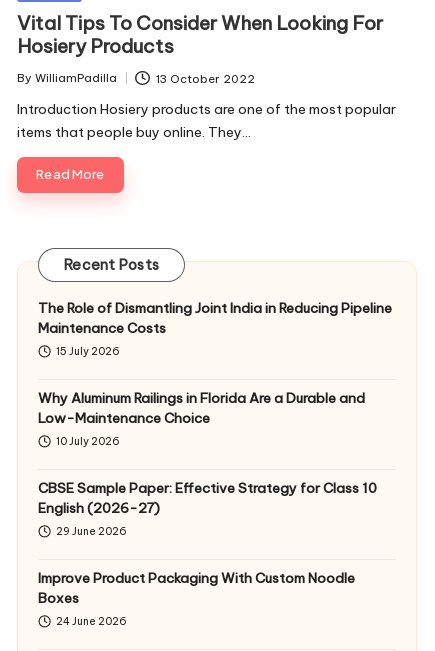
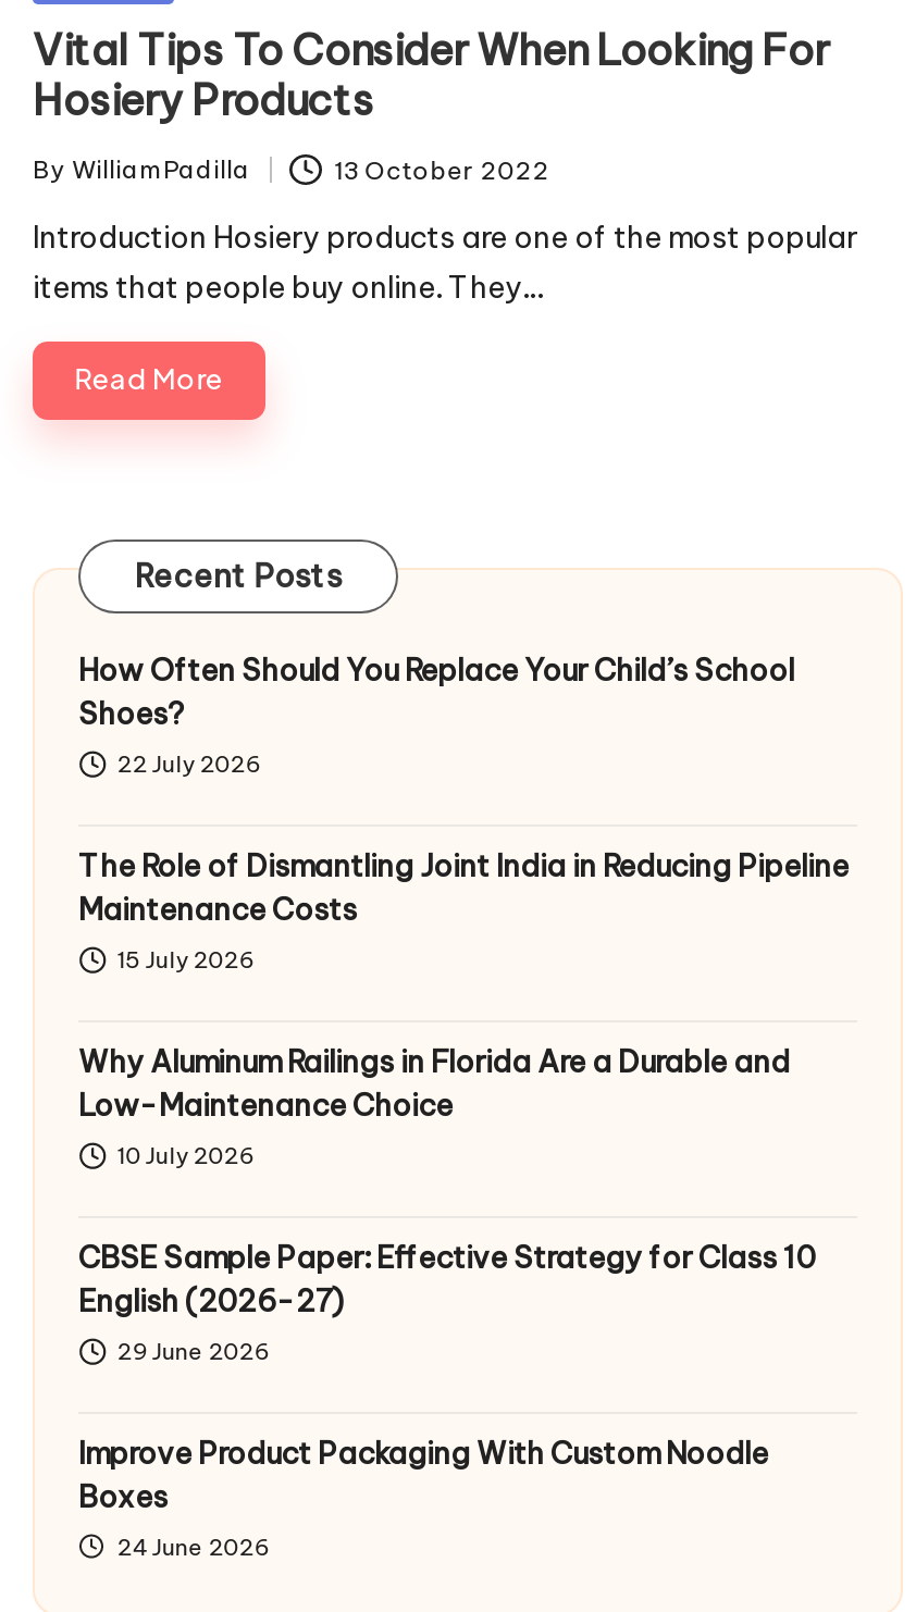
none -> [78,652,794,780] How Often Should You Replace Your Child’s School | Shoes? | 22 July 2026

